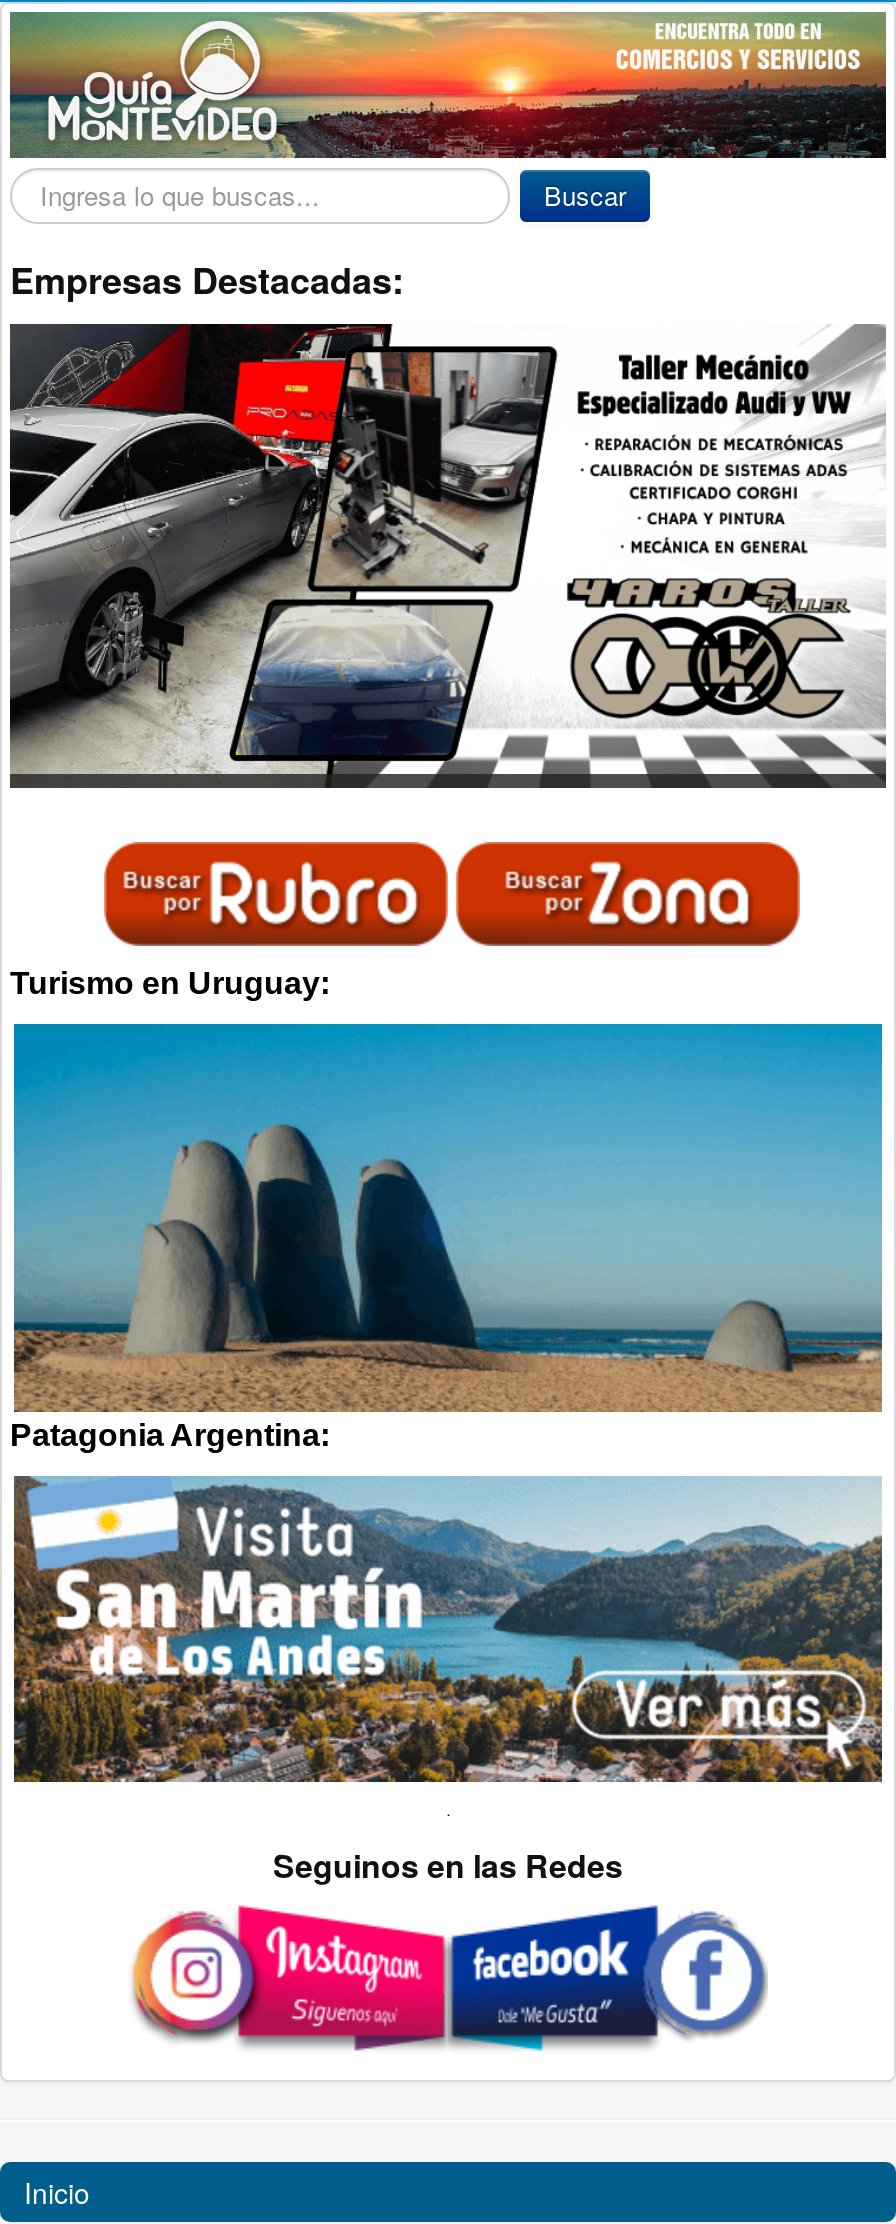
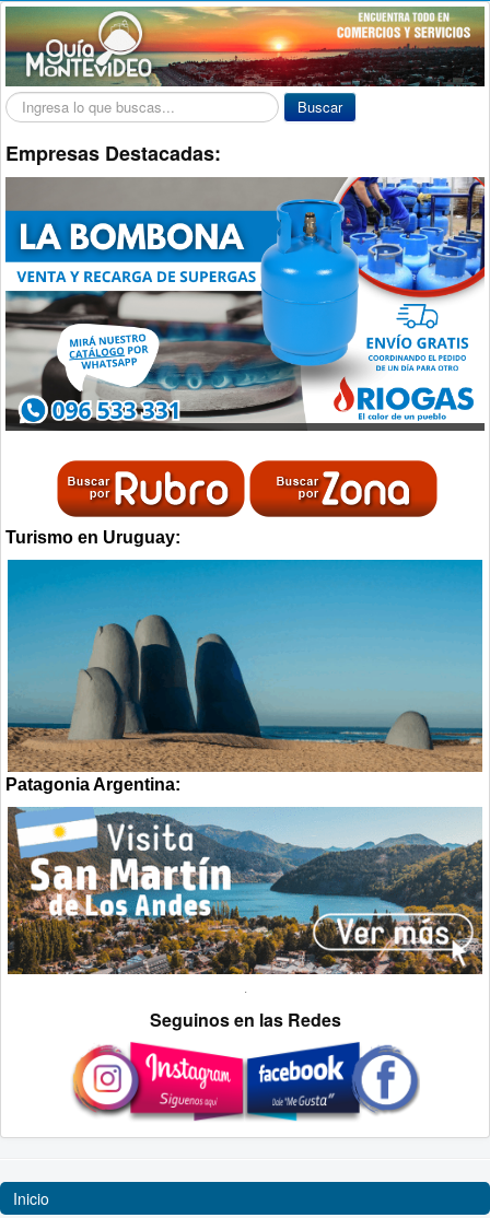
[8,324,888,784] [image] -> [4,176,486,429] [image]

